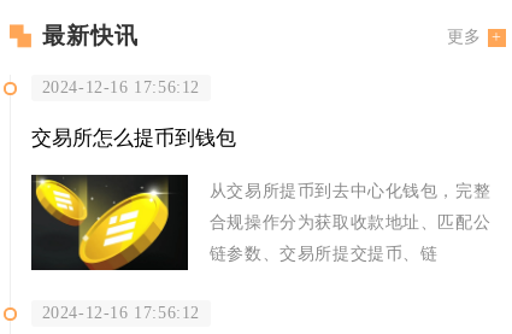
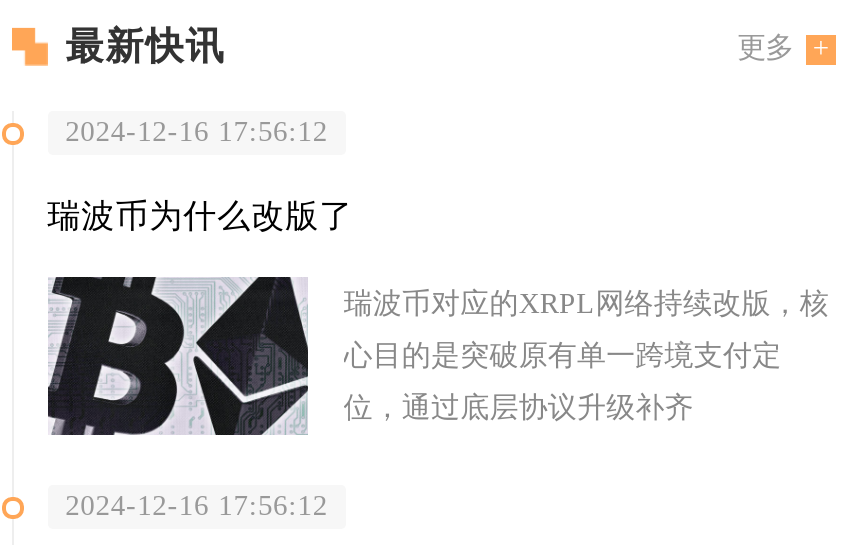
[31,126,236,149] 交易所怎么提币到钱包 -> [47,196,353,234] 瑞波币为什么改版了
[30,174,491,271] [image] | 从交易所提币到去中心化钱包，完整 -> [48,277,829,437] [image] | 瑞波币对应的XRPL网络持续改版，核
[209,213,491,232] 合规操作分为获取收款地址、匹配公 -> [343,340,781,372] 心目的是突破原有单一跨境支付定
[209,244,438,263] 链参数、交易所提交提币、链 -> [343,392,694,424] 位，通过底层协议升级补齐

